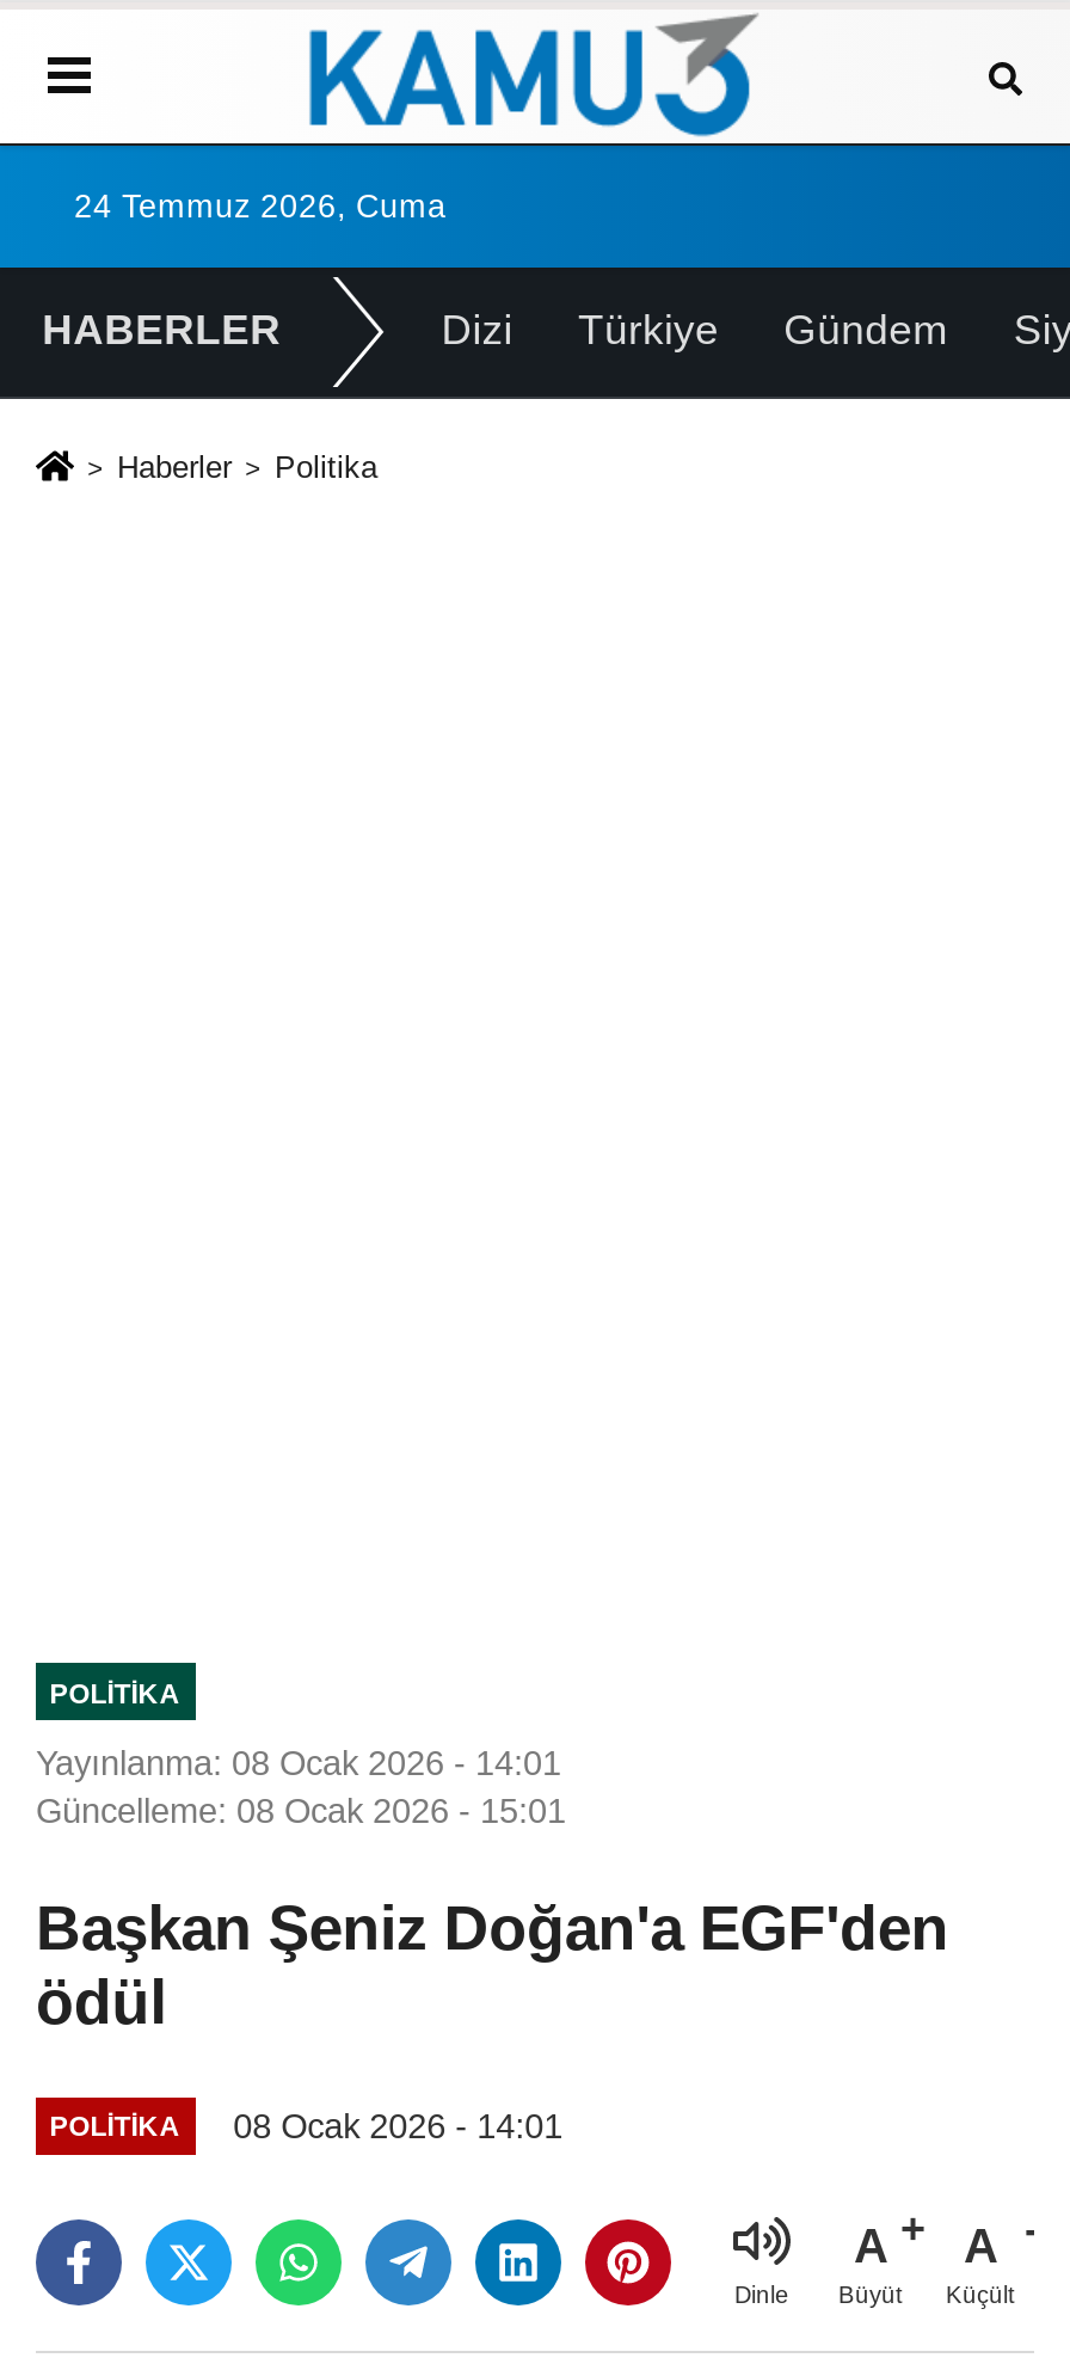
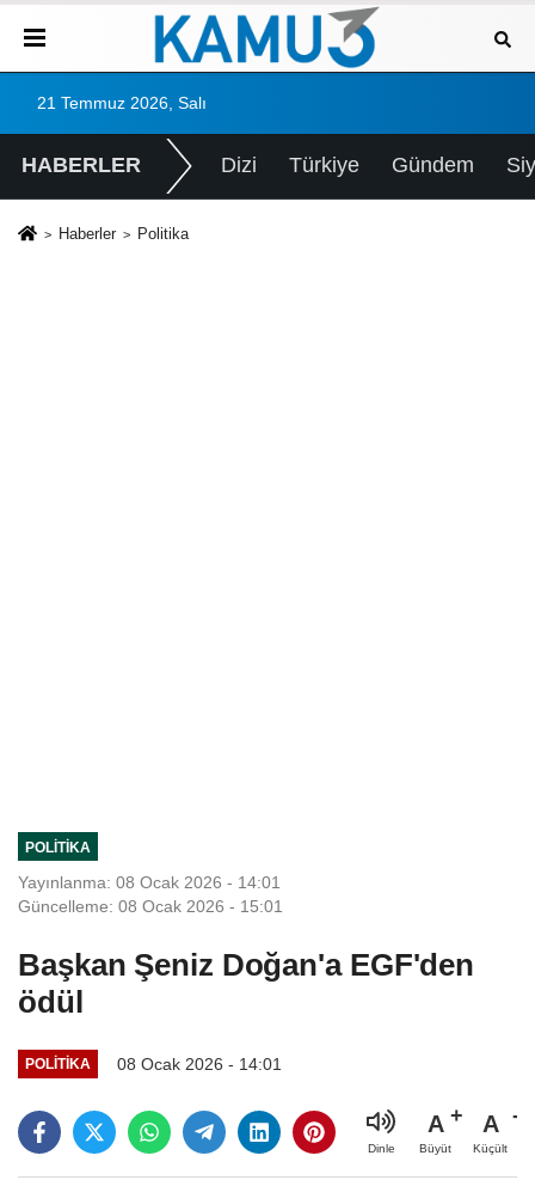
[74,189,447,225] 24 Temmuz 2026, Cuma -> [37,94,207,112] 21 Temmuz 2026, Salı

